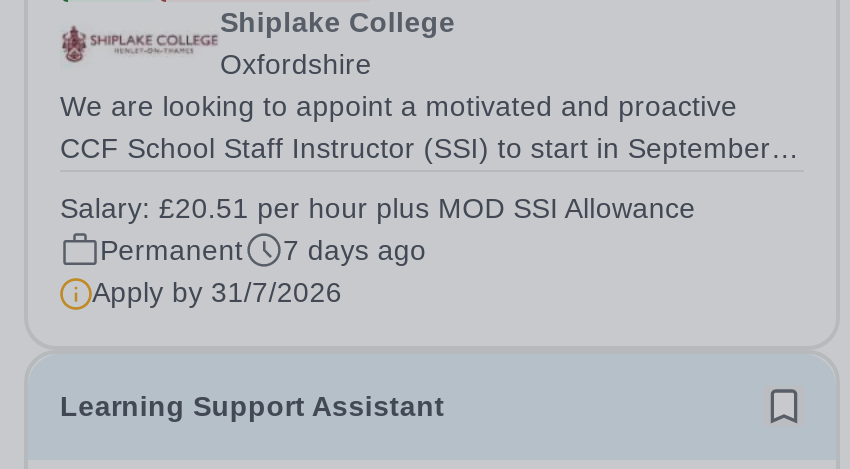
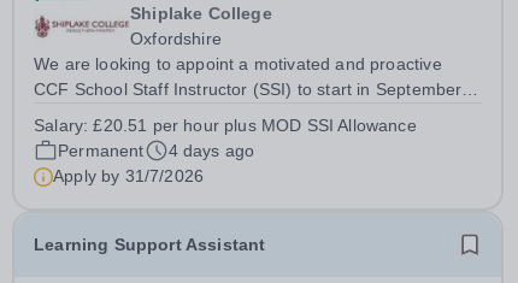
[100,234,426,266] Permanent 7 days ago -> [58,141,254,160] Permanent 4 days ago

